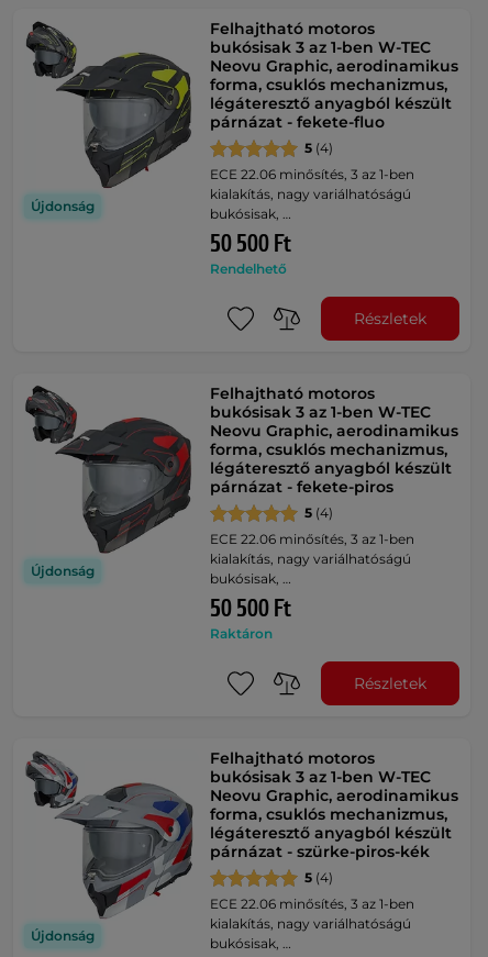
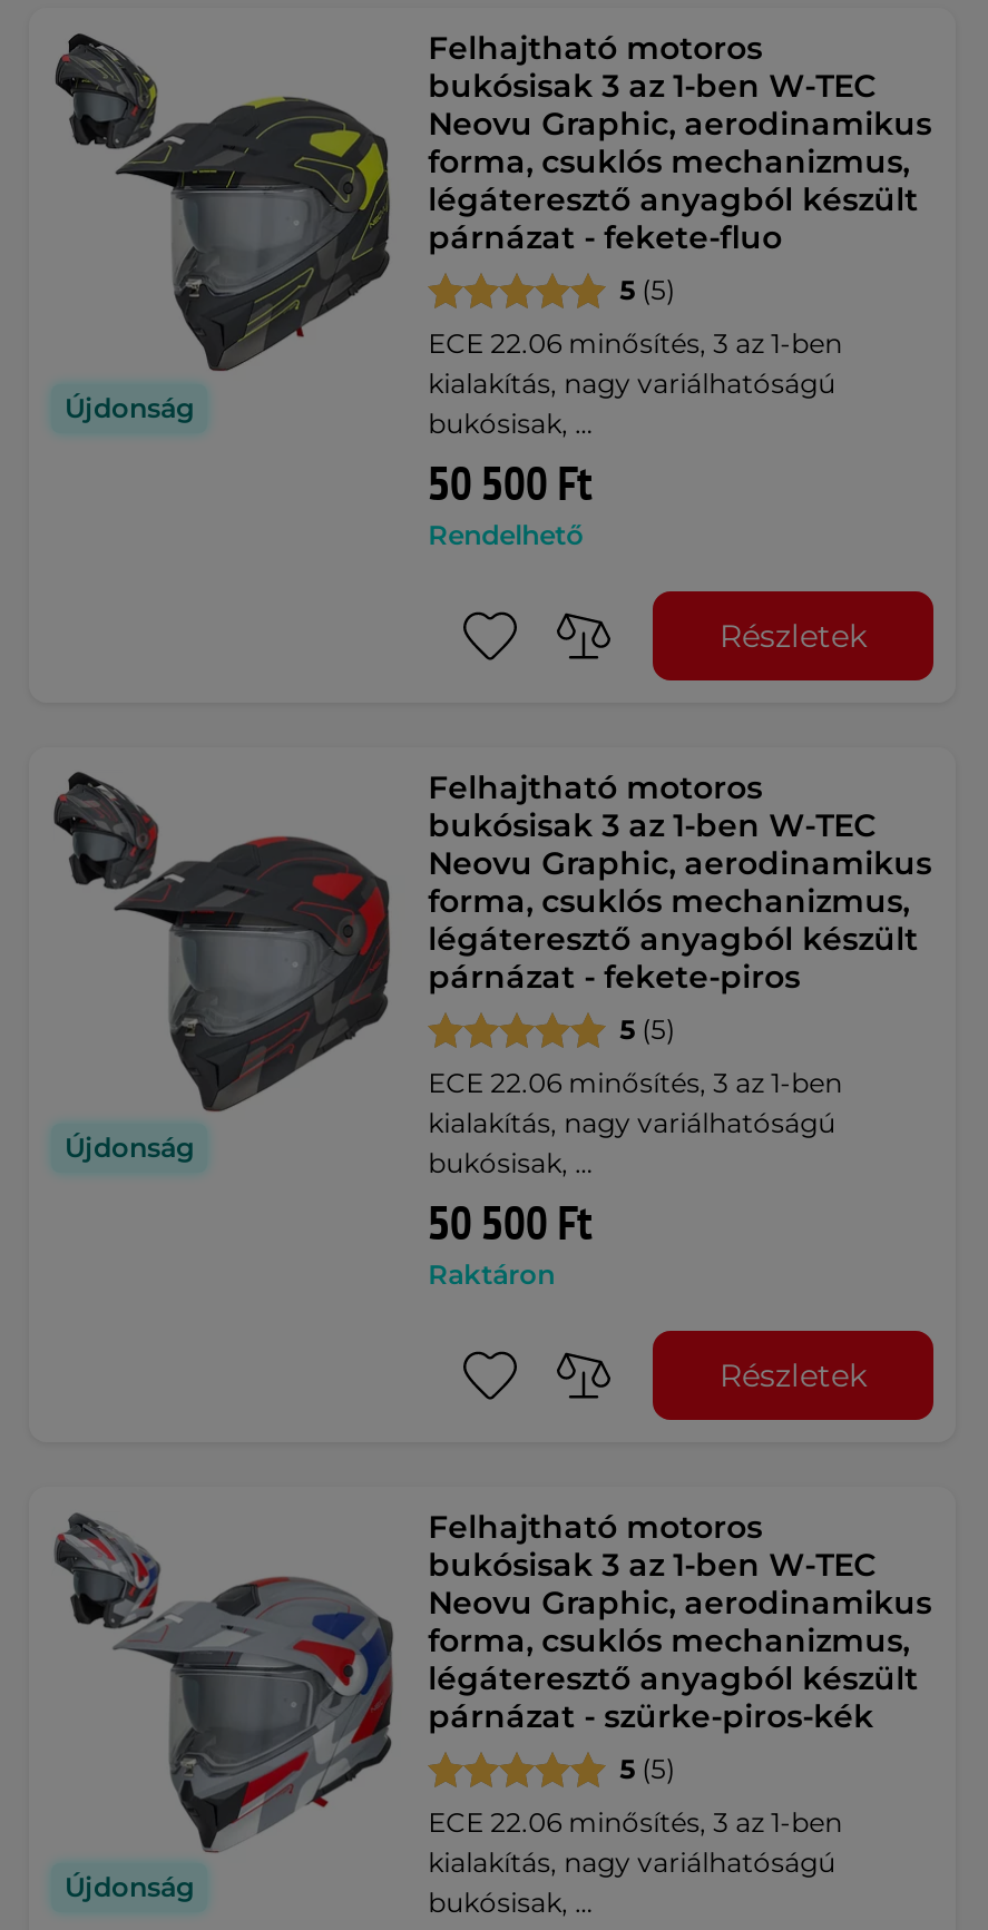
[305,140,333,156] 5 (4) -> [620,273,675,306] 5 (5)
[305,504,333,521] 5 (4) -> [620,1012,675,1046] 5 (5)
[305,869,333,886] 5 (4) -> [620,1752,675,1785] 5 (5)

